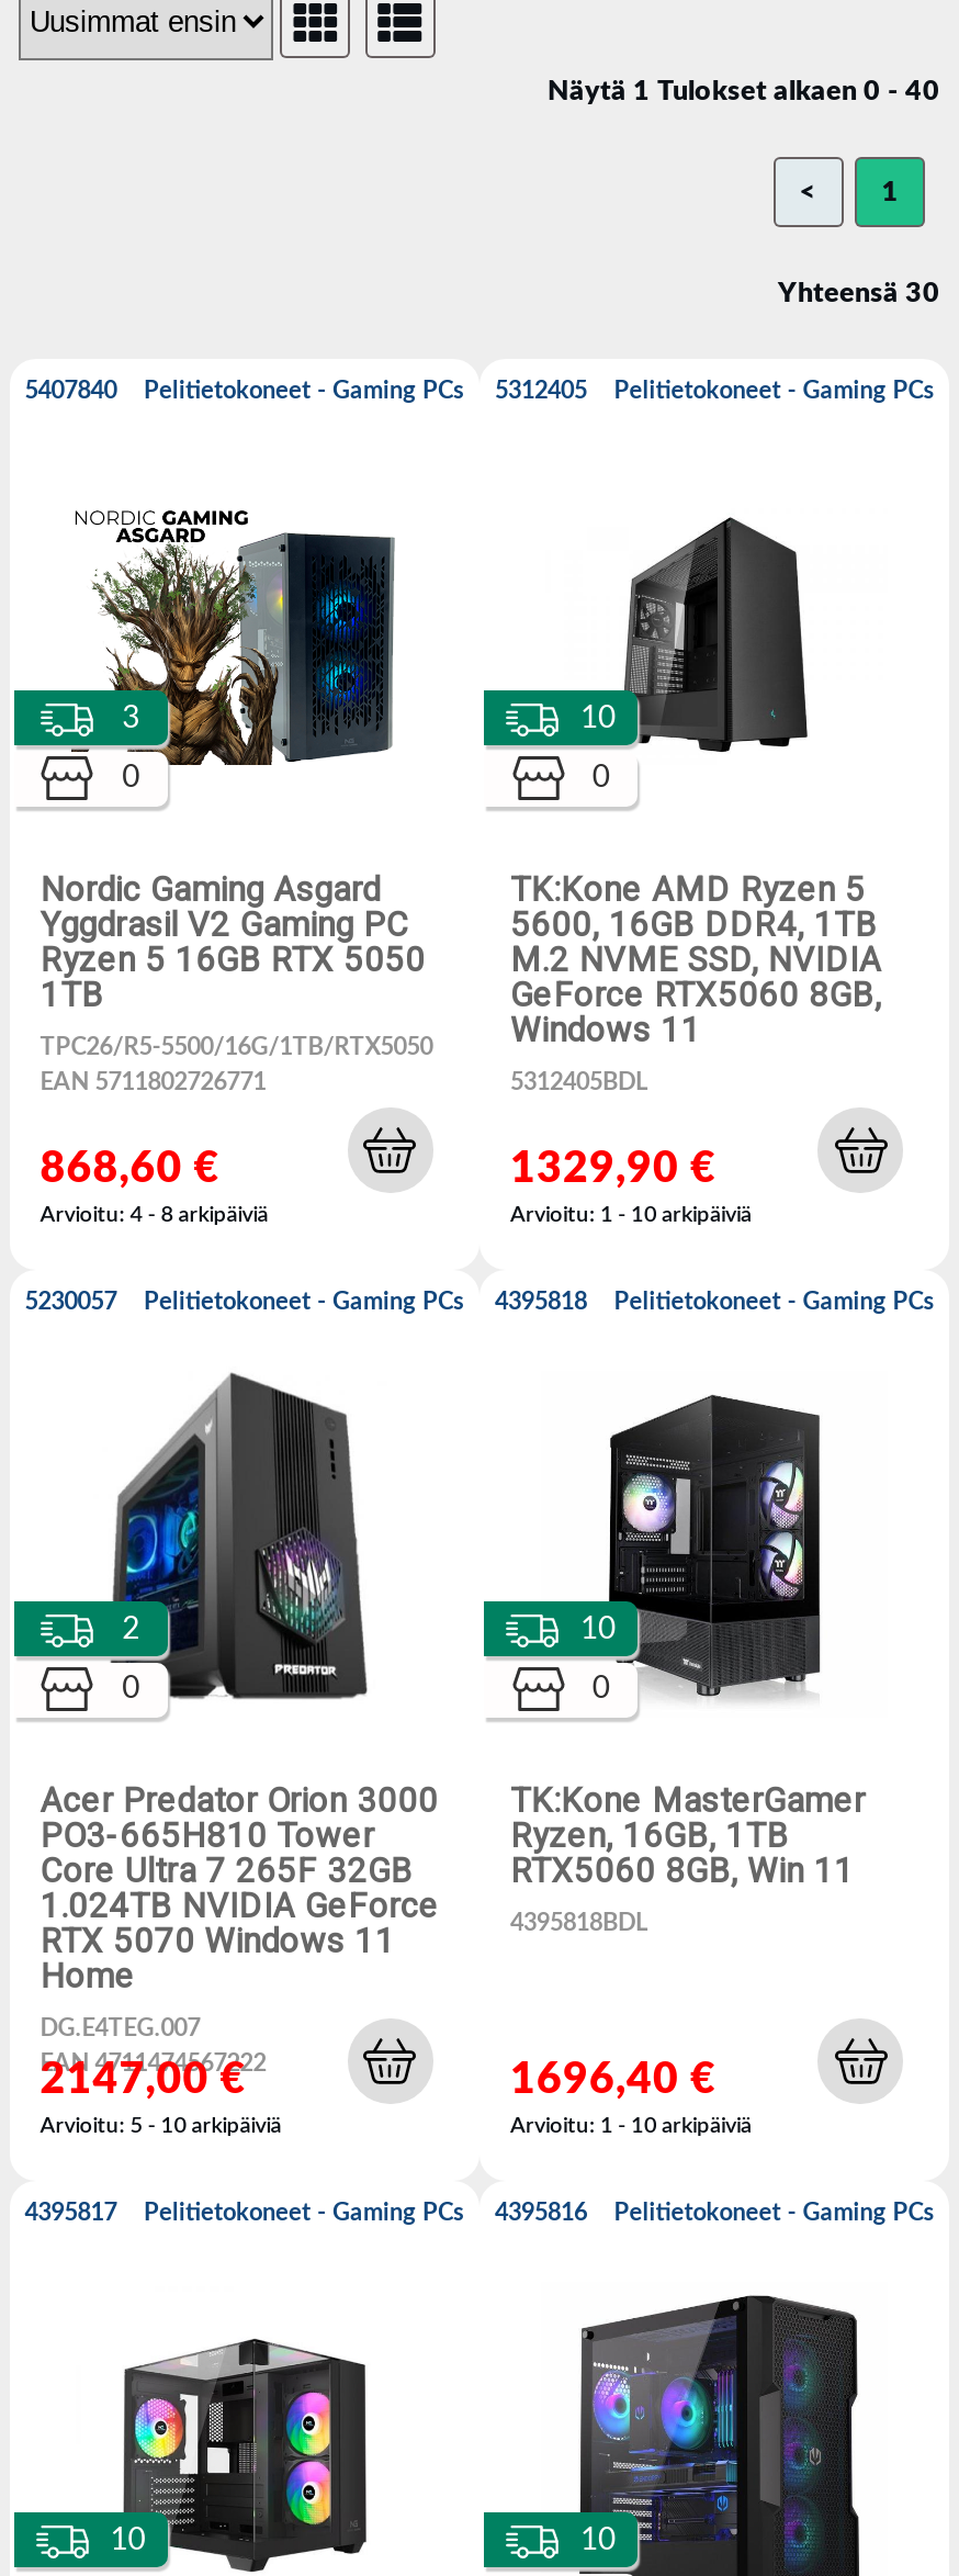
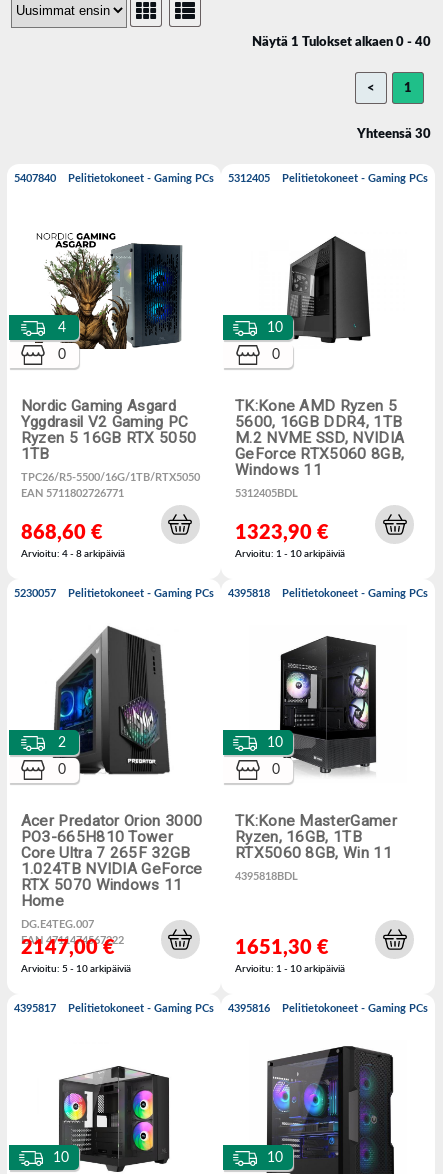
[122,702,140,733] 3 -> [58,320,66,334] 4
[510,1147,717,1191] 1329,90 € -> [235,523,329,543] 1323,90 €
[510,2058,717,2102] 1696,40 € -> [235,938,329,958] 1651,30 €

